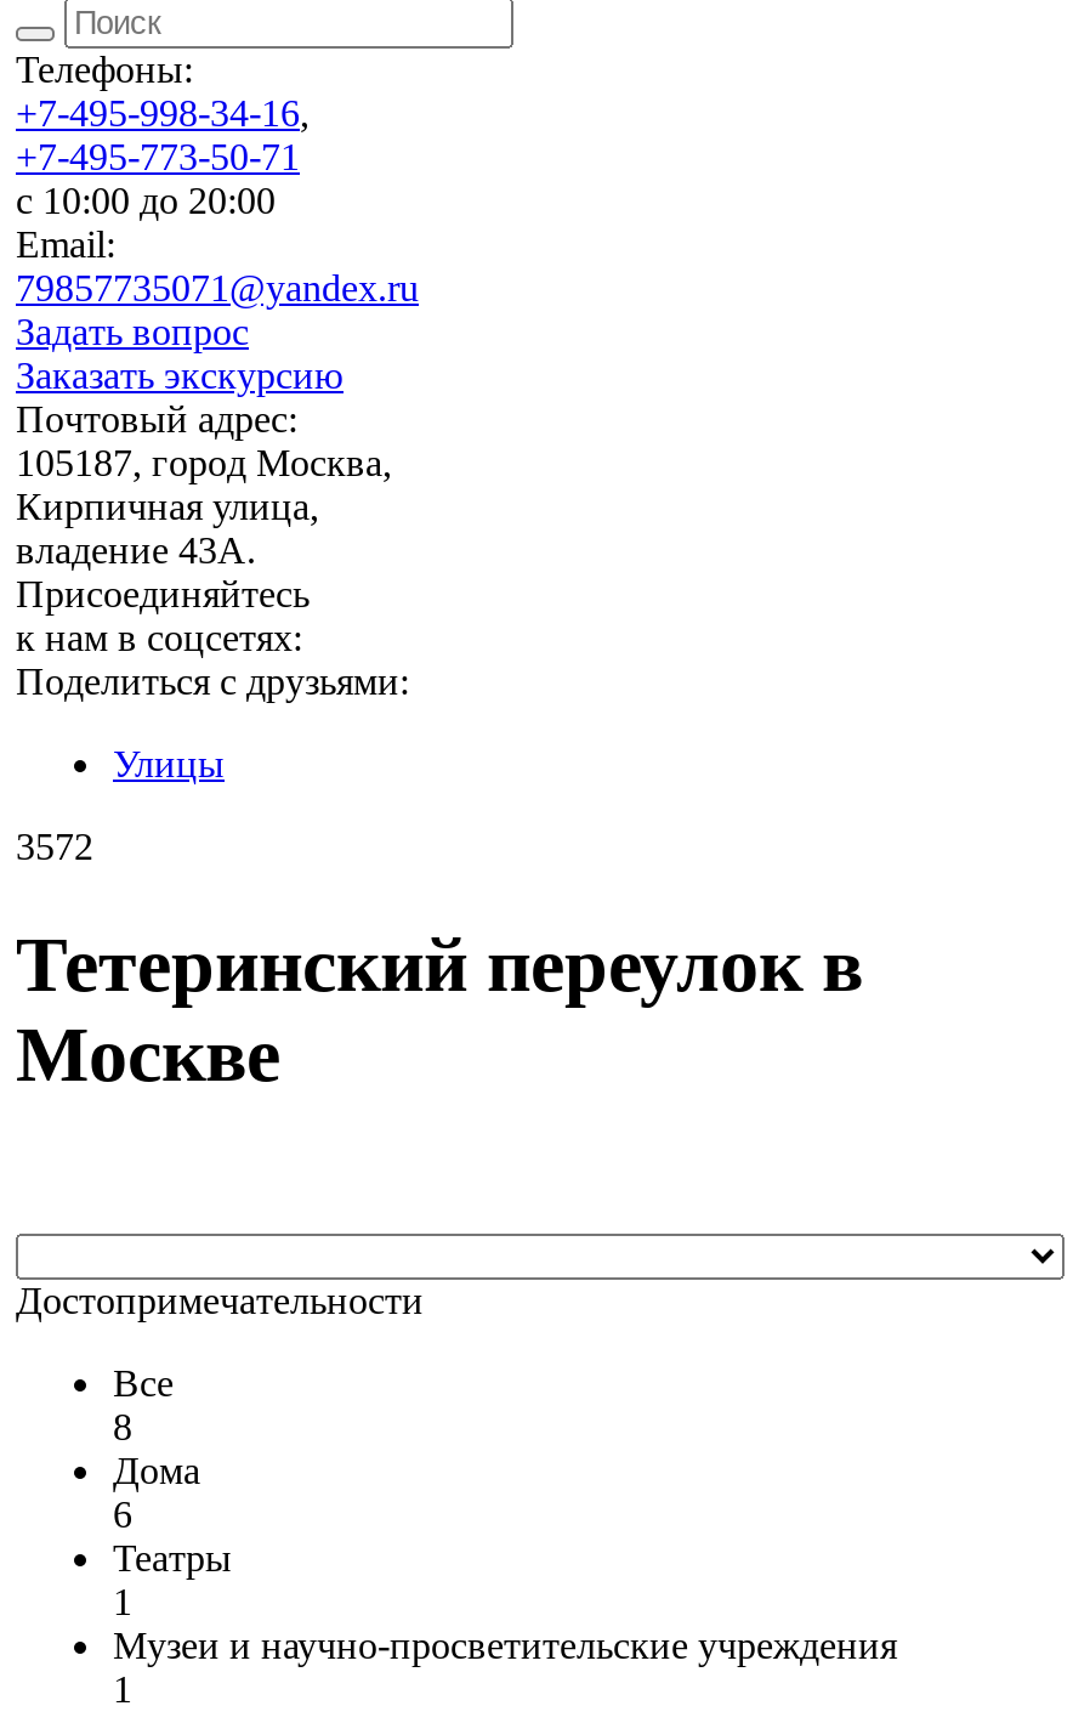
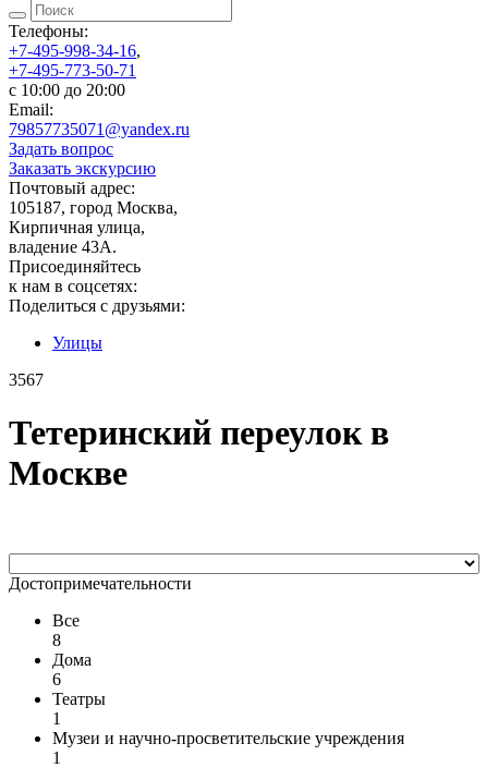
[16,826,93,867] 3572 -> [9,370,44,389] 3567

